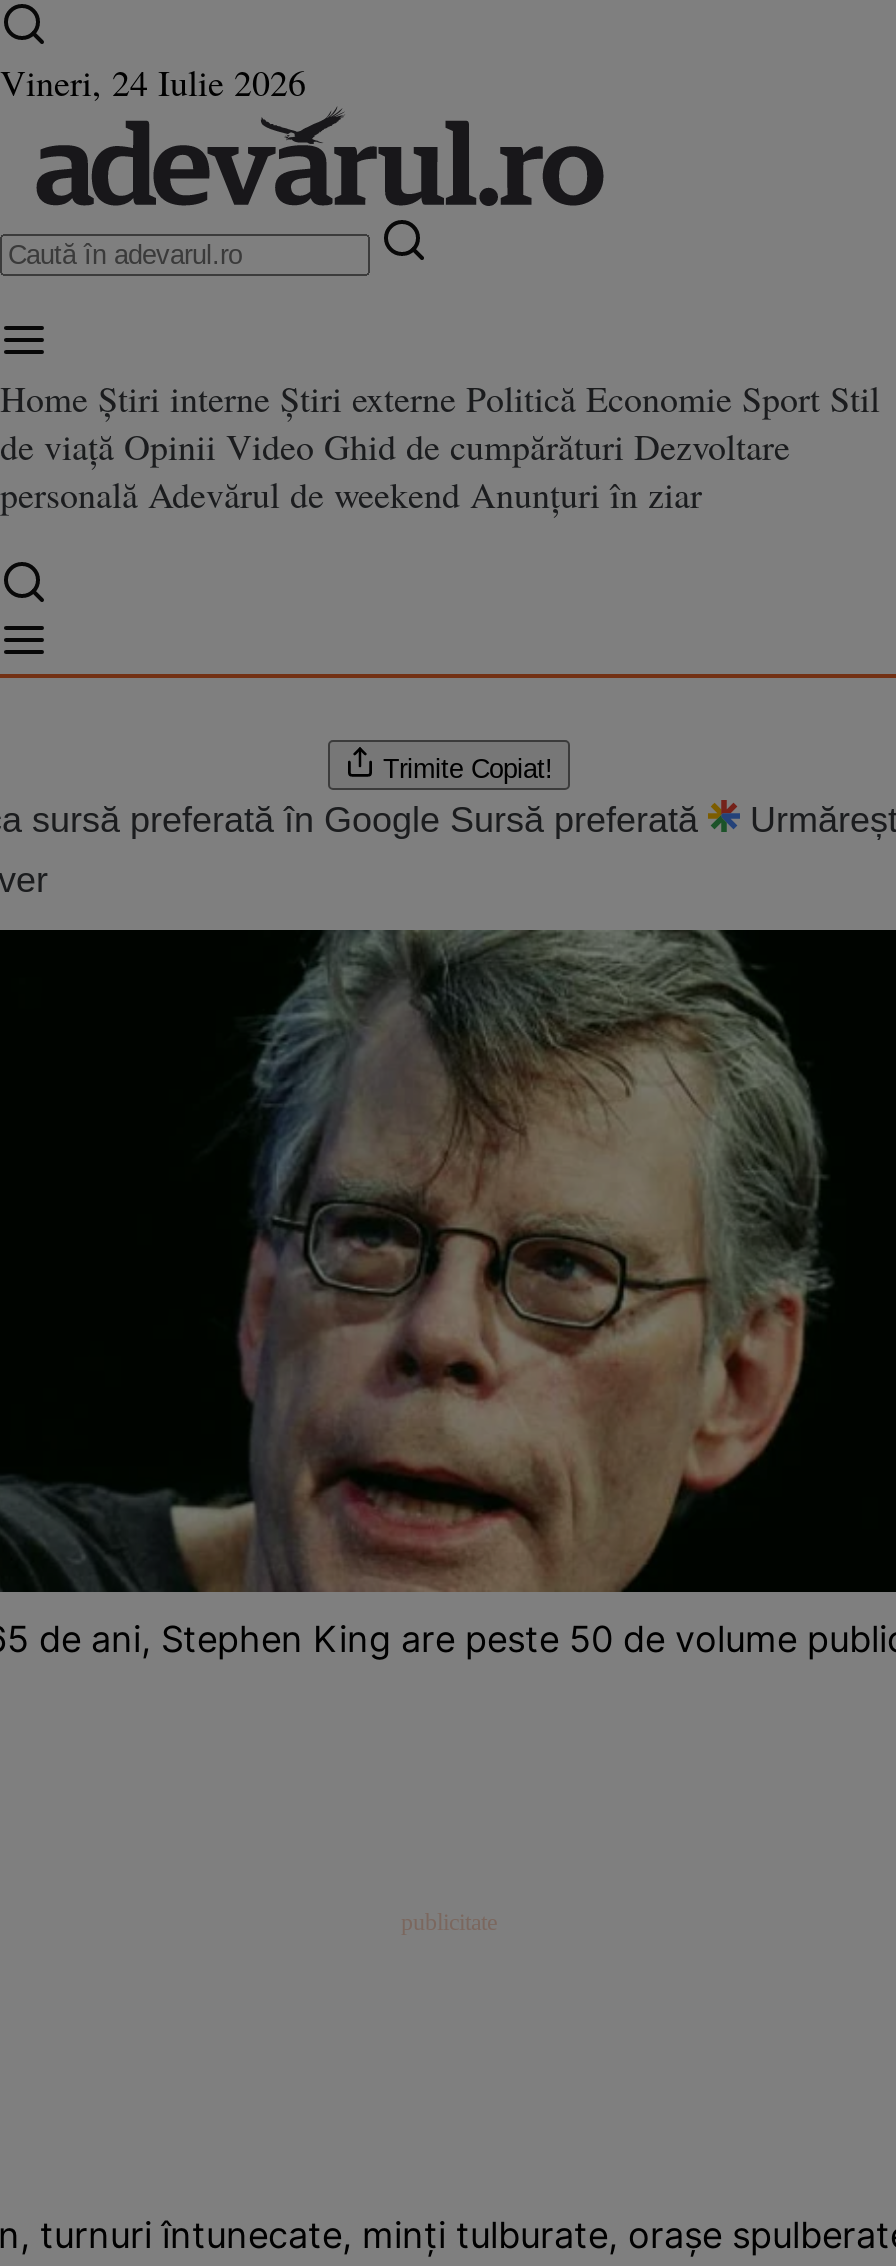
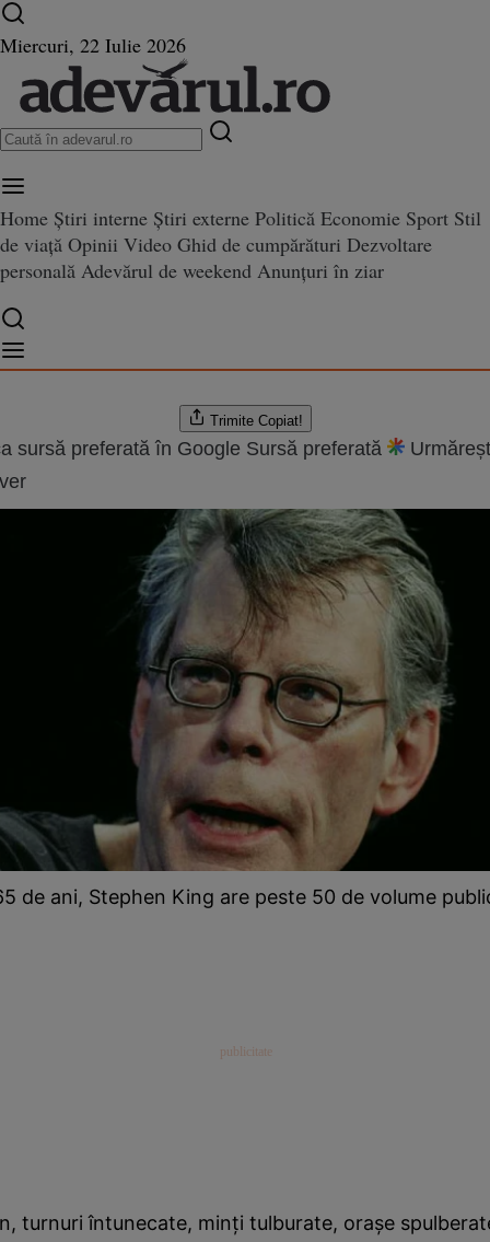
[0,58,306,106] Vineri, 24 Iulie 2026 -> [0,32,186,58] Miercuri, 22 Iulie 2026

